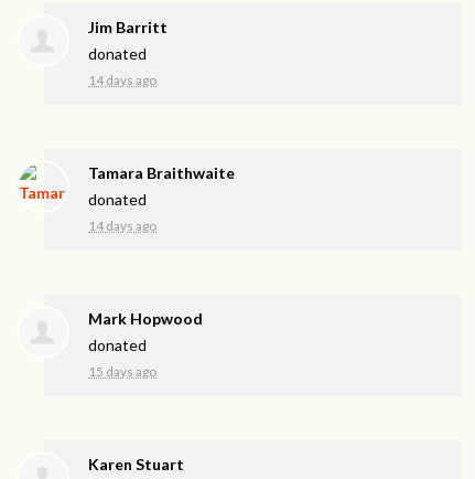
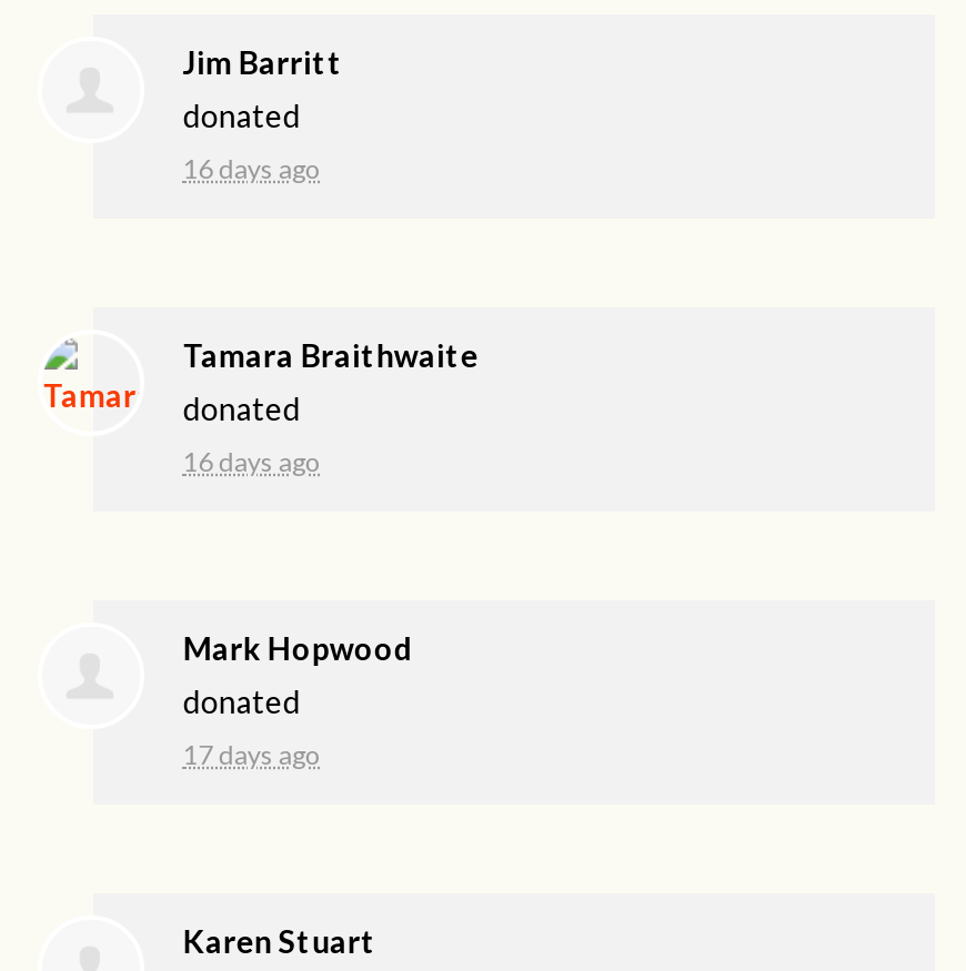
[89,71,157,88] 14 days ago -> [183,151,321,184] 16 days ago
[89,217,157,234] 14 days ago -> [183,444,321,477] 16 days ago
[89,363,157,379] 15 days ago -> [183,737,321,770] 17 days ago

